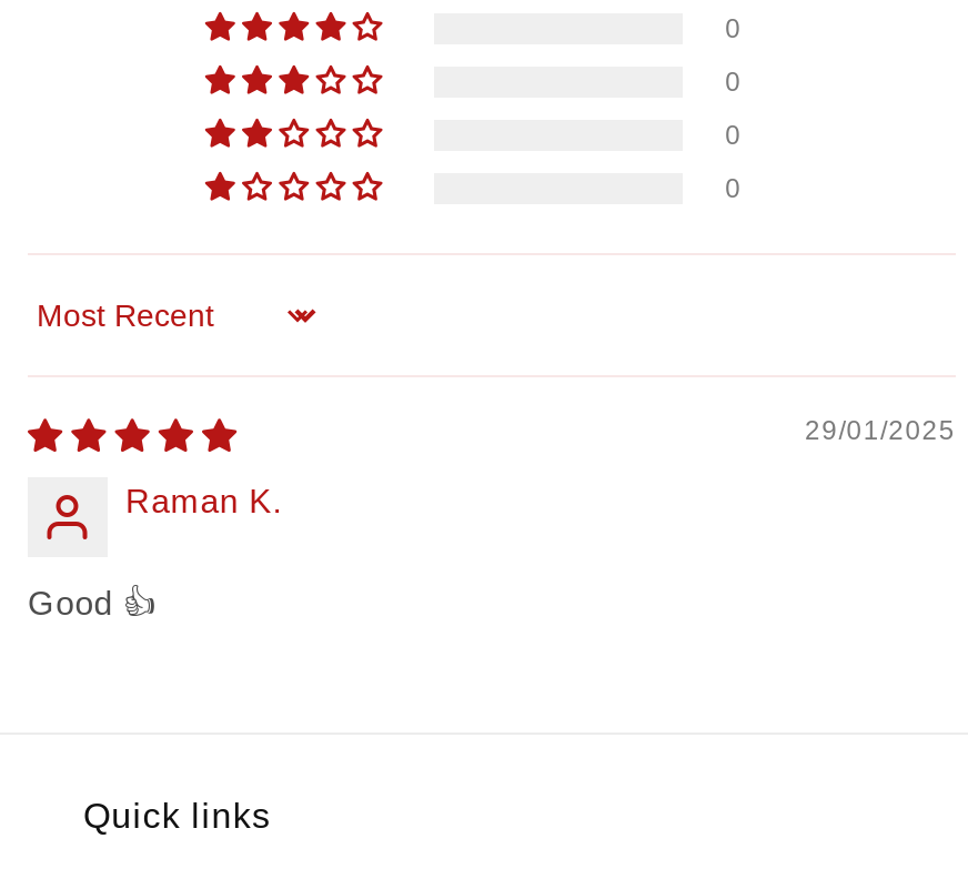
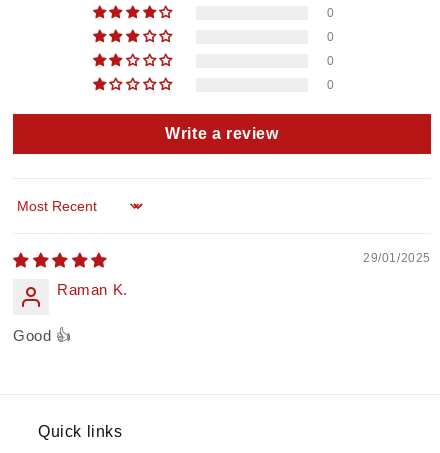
none -> [165,125,279,142] Write a review

